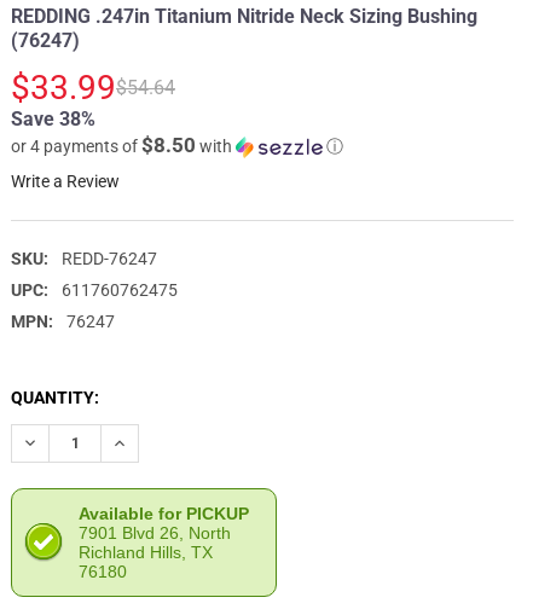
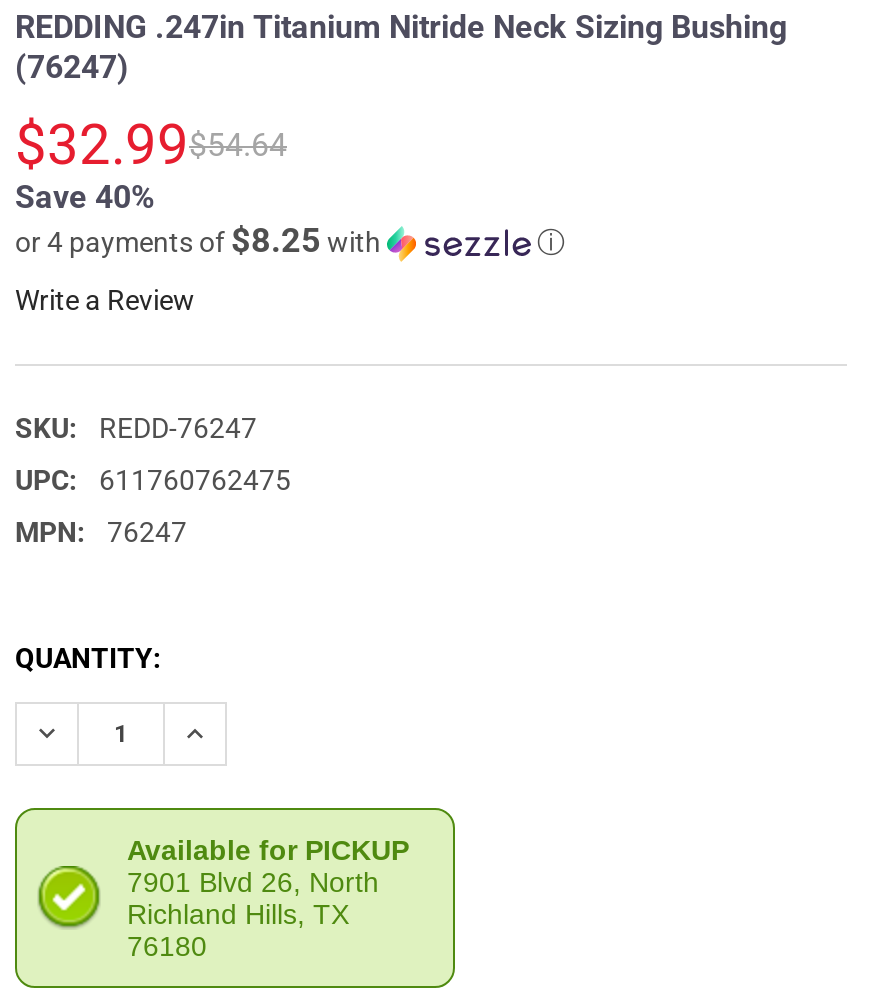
[11,68,175,107] $33.99$54.64 -> [15,112,287,178] $32.99$54.64
[11,107,95,130] Save 38% -> [15,178,155,216] Save 40%
[11,133,236,157] or 4 payments of $8.50 with -> [15,220,387,260] or 4 payments of $8.25 with

